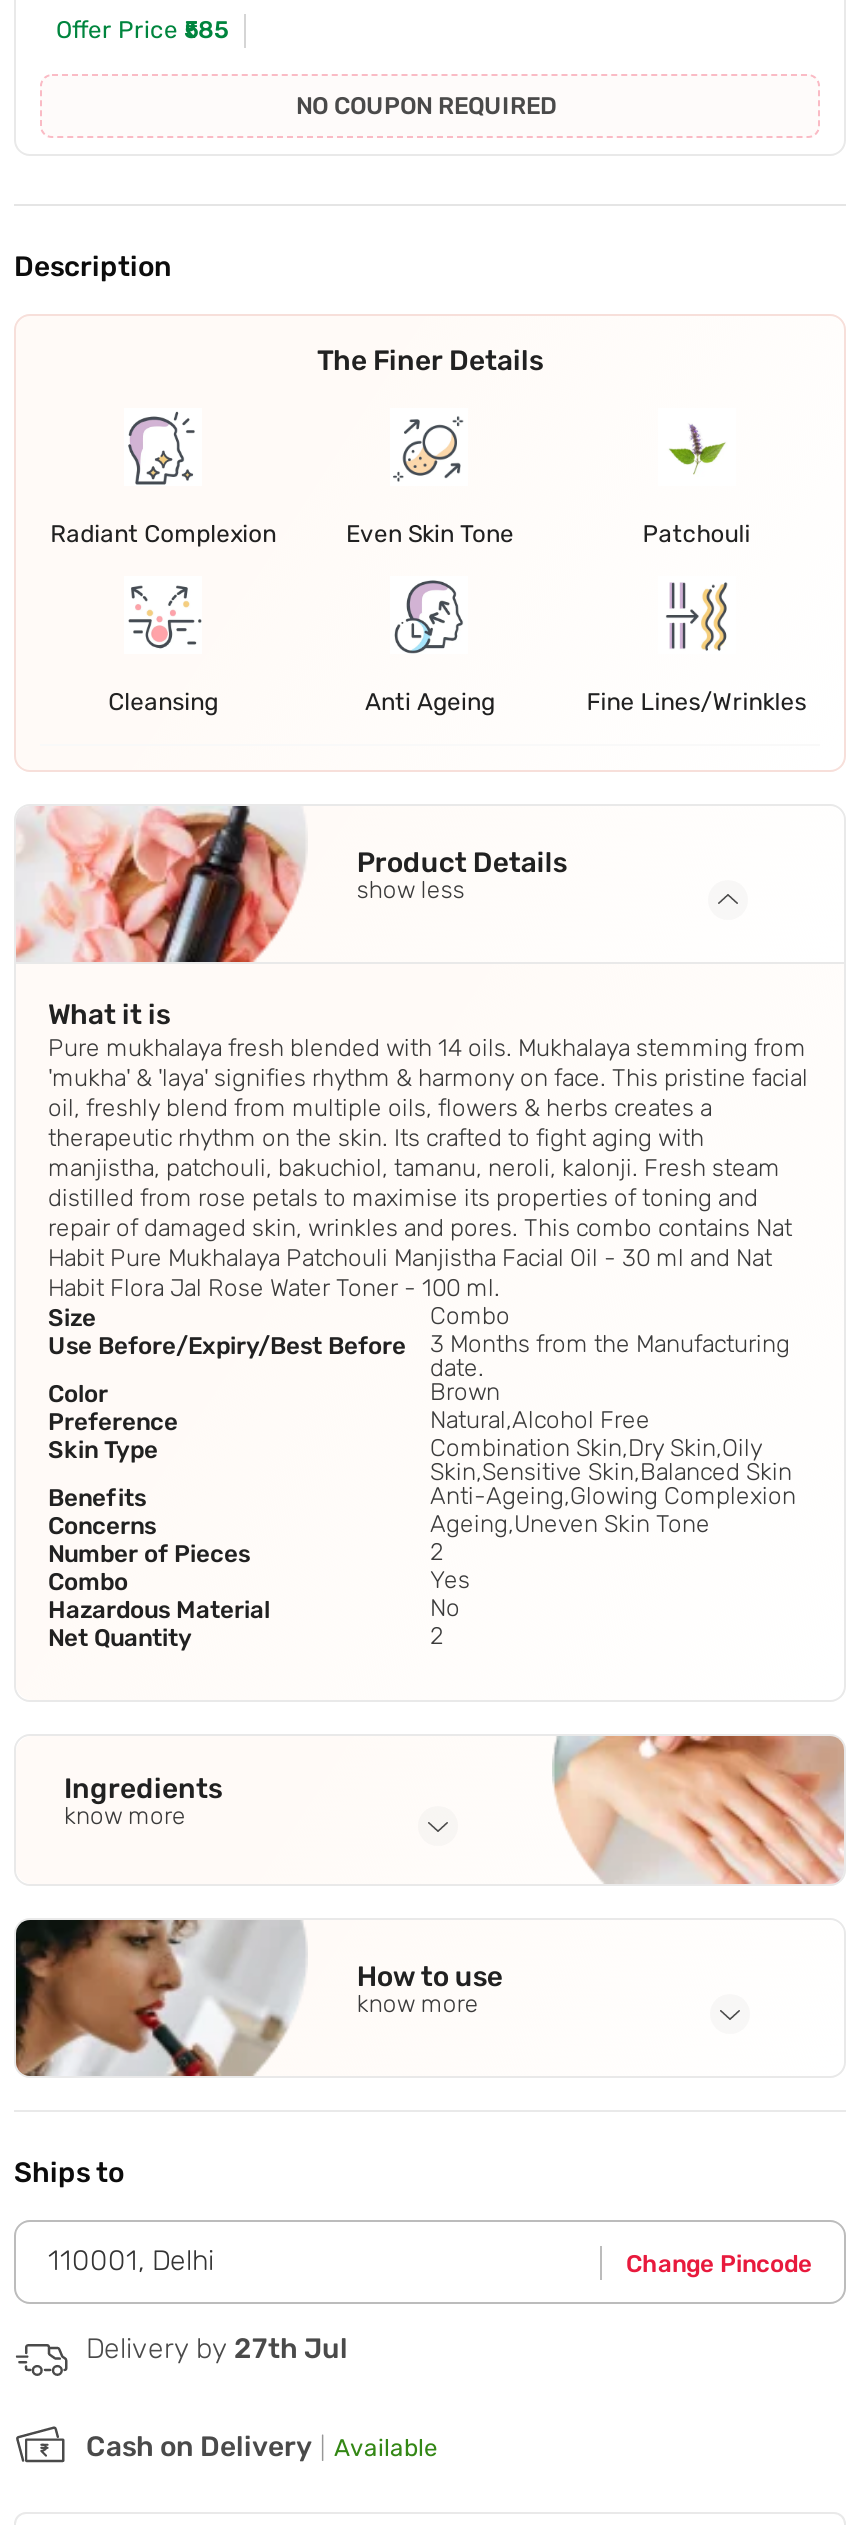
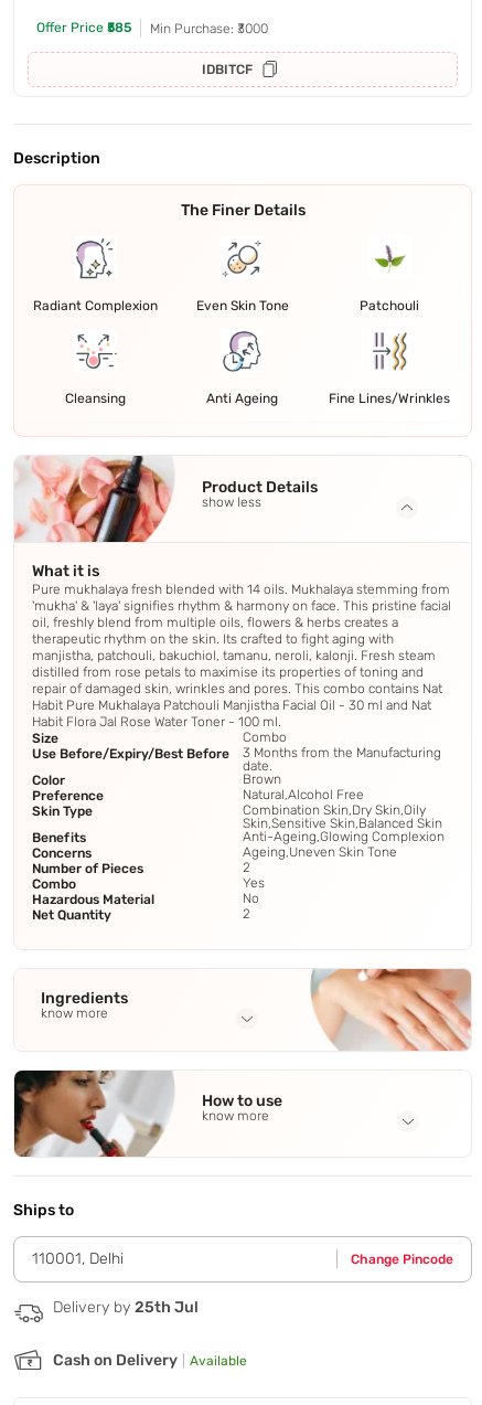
[296,93,556,121] NO COUPON REQUIRED -> [150,21,268,78] Min Purchase: ₹3000 | IDBITCF
[86,2332,348,2366] Delivery by 27th Jul -> [53,1298,199,1317] Delivery by 25th Jul

